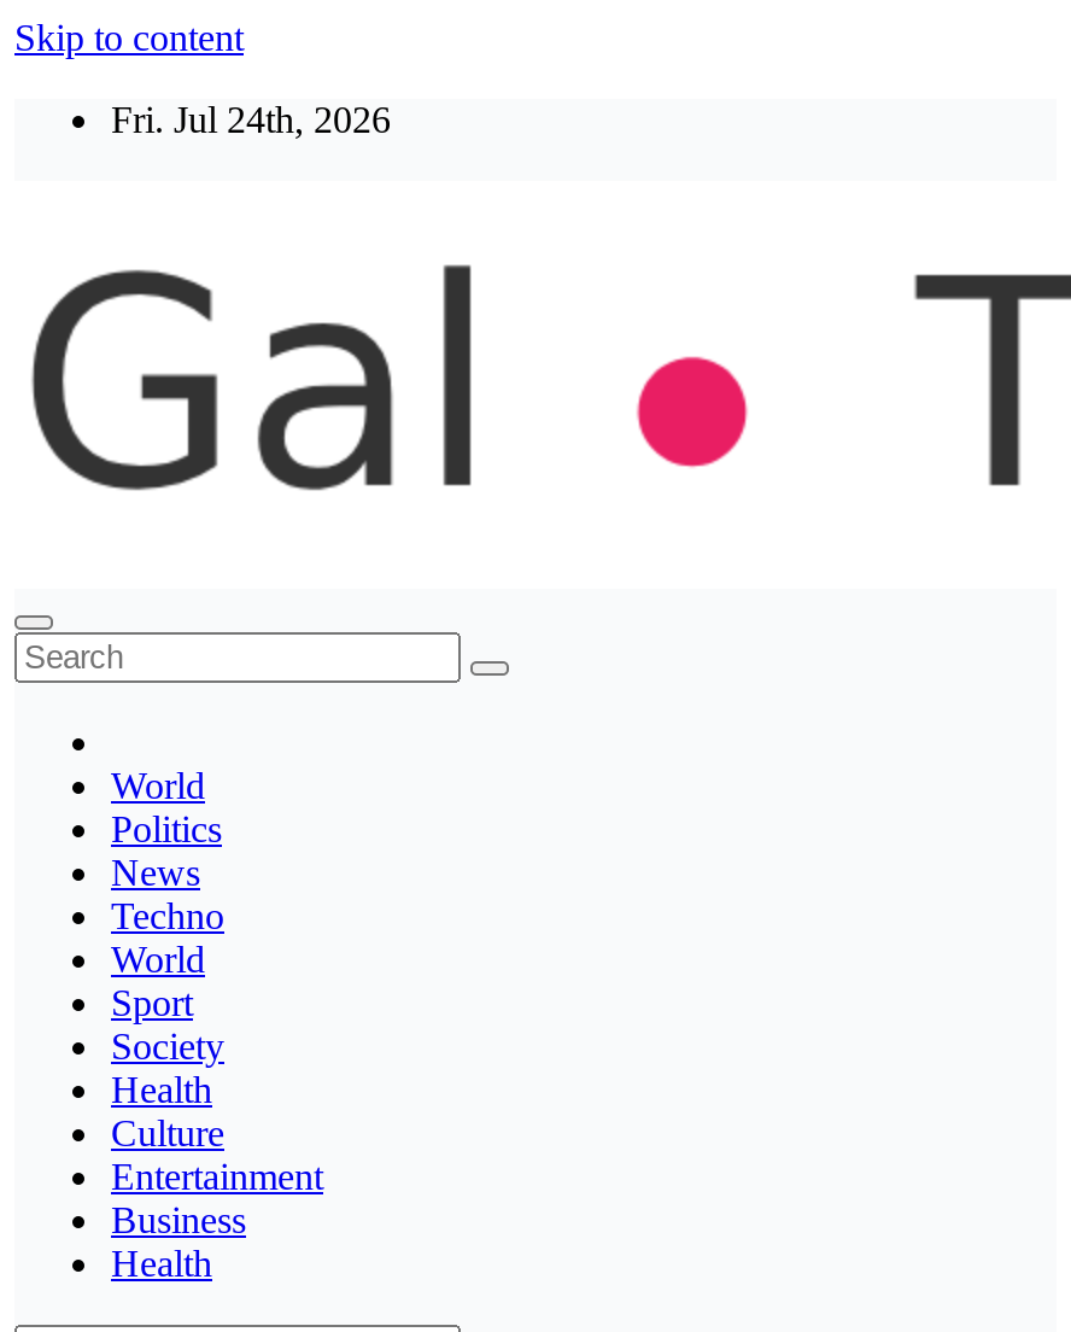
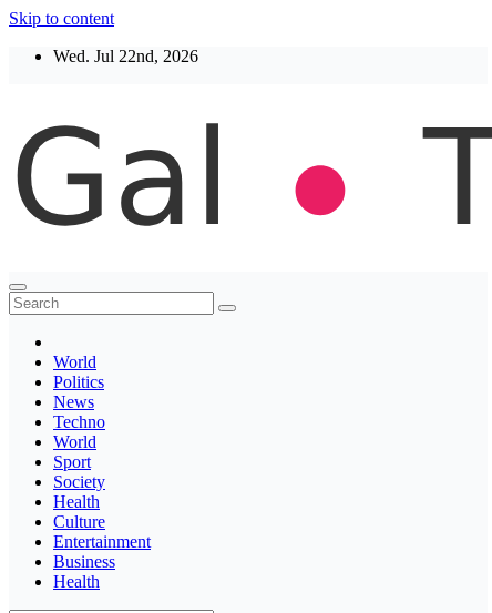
[111,99,391,140] Fri. Jul 24th, 2026 -> [53,47,198,65] Wed. Jul 22nd, 2026

